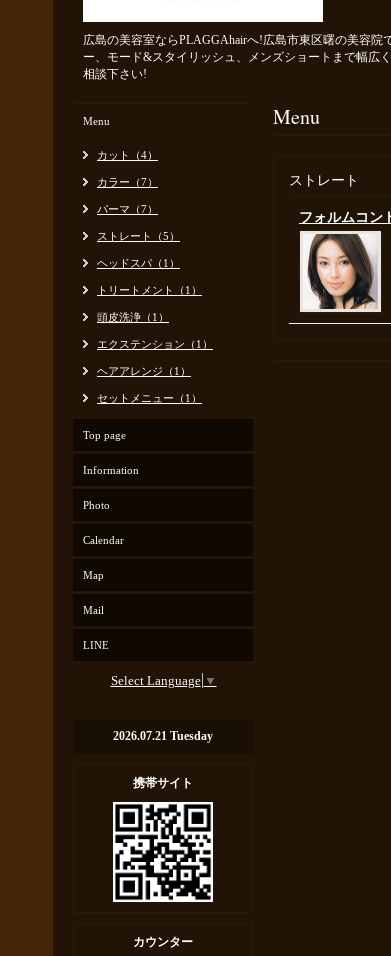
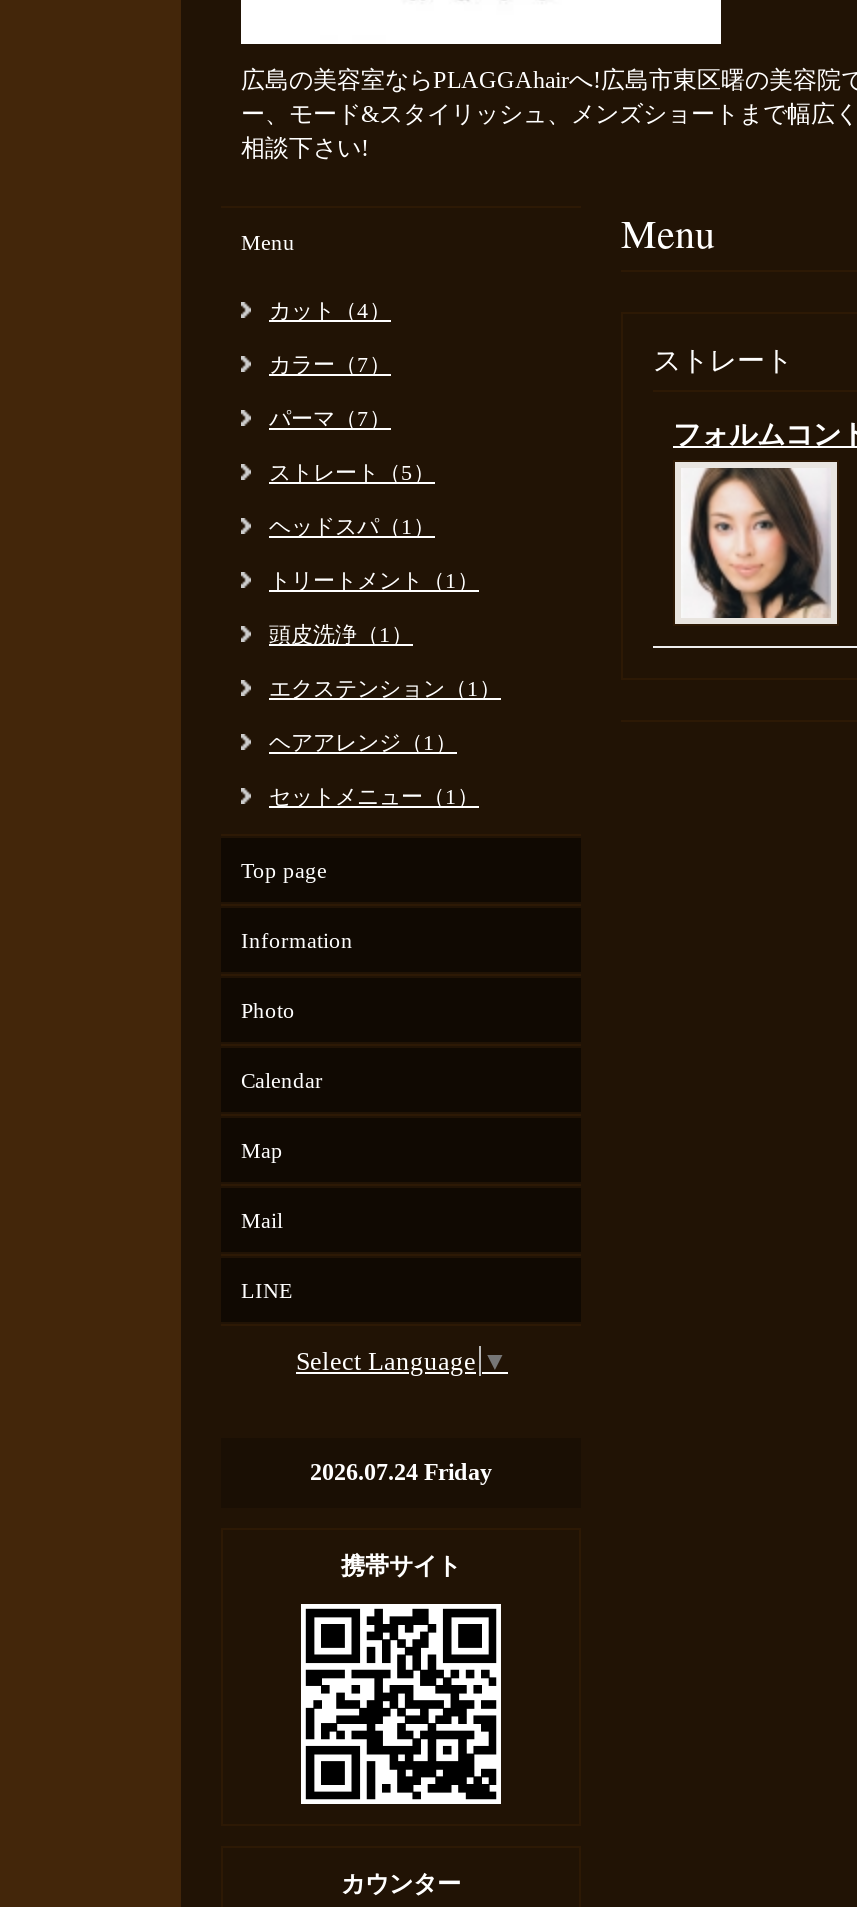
[113,729,213,743] 2026.07.21 Tuesday -> [310,1458,492,1486] 2026.07.24 Friday

